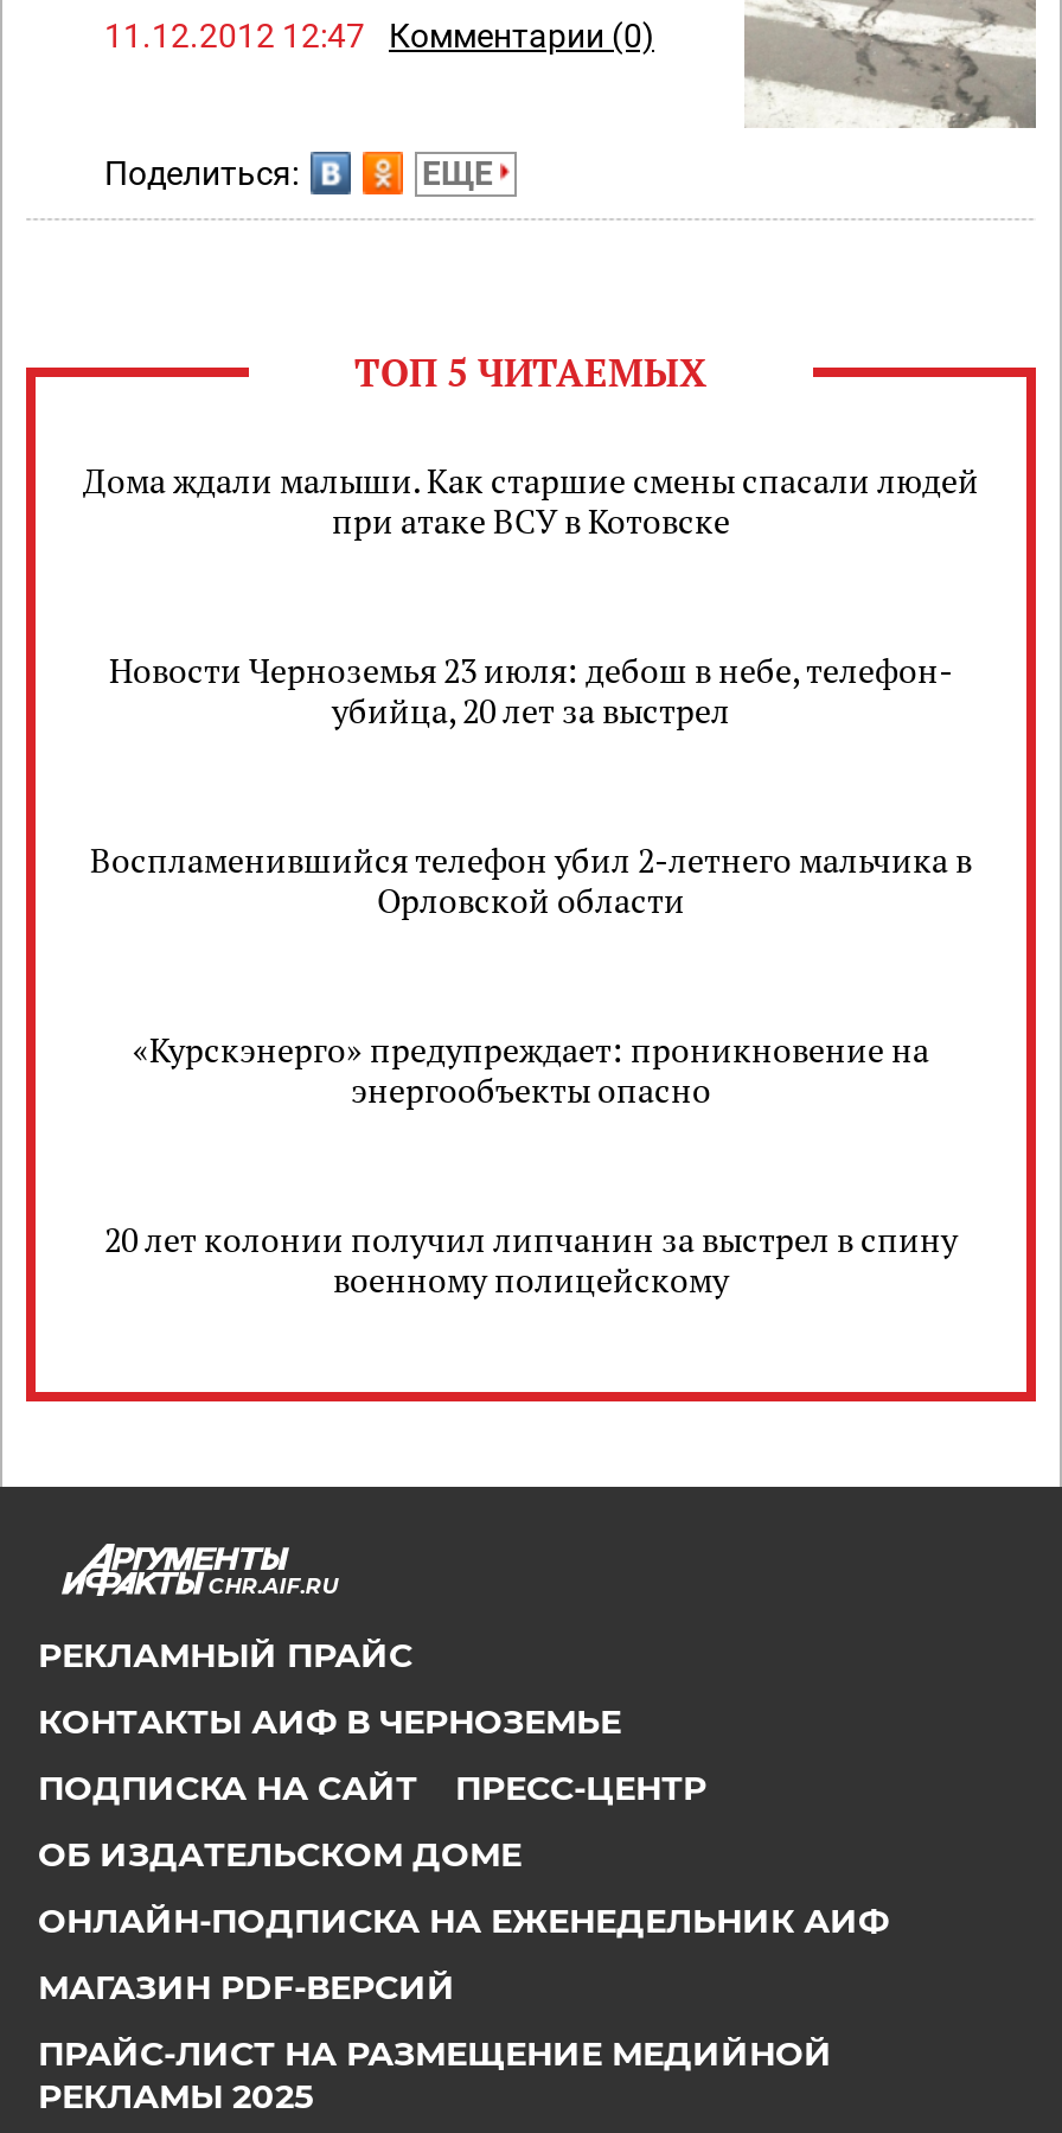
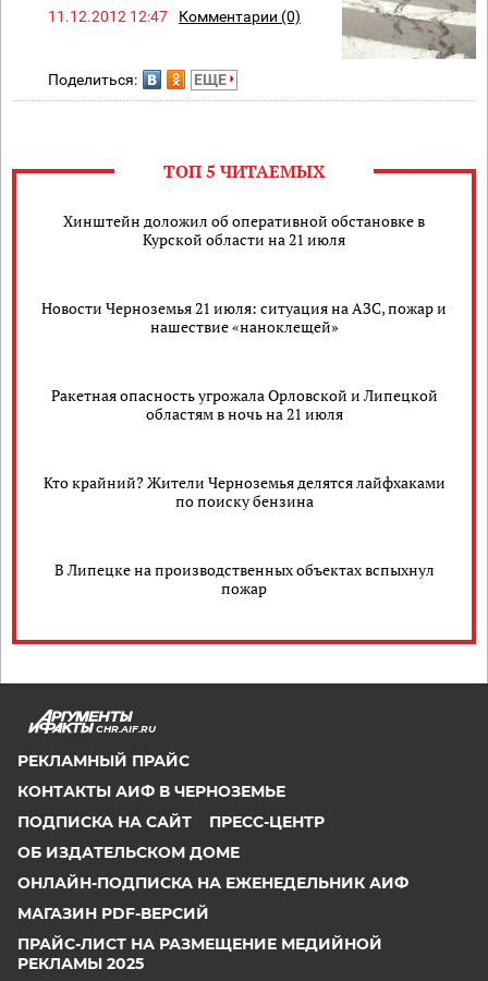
[83,458,979,544] Дома ждали малыши. Как старшие смены спасали людей | при атаке ВСУ в Котовске -> [63,211,425,250] Хинштейн доложил об оперативной обстановке в | Курской области на 21 июля
[109,648,953,733] Новости Черноземья 23 июля: дебош в небе, телефон- | убийца, 20 лет за выстрел -> [41,298,447,337] Новости Черноземья 21 июля: ситуация на АЗС, пожар и | нашествие «наноклещей»
[90,838,972,923] Воспламенившийся телефон убил 2-летнего мальчика в | Орловской области -> [51,385,437,424] Ракетная опасность угрожала Орловской и Липецкой | областям в ночь на 21 июля
[133,1027,929,1113] «Курскэнерго» предупреждает: проникновение на | энергообъекты опасно -> [43,472,445,511] Кто крайний? Жители Черноземья делятся лайфхаками | по поиску бензина
[104,1217,958,1302] 20 лет колонии получил липчанин за выстрел в спину | военному полицейскому -> [54,559,434,599] В Липецке на производственных объектах вспыхнул | пожар

